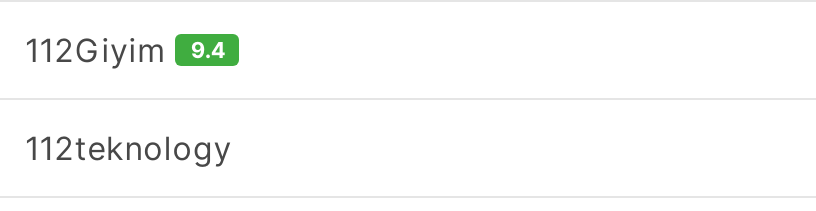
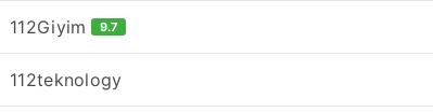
[25,30,225,70] 112Giyim 9.4 -> [10,16,118,38] 112Giyim 9.7

